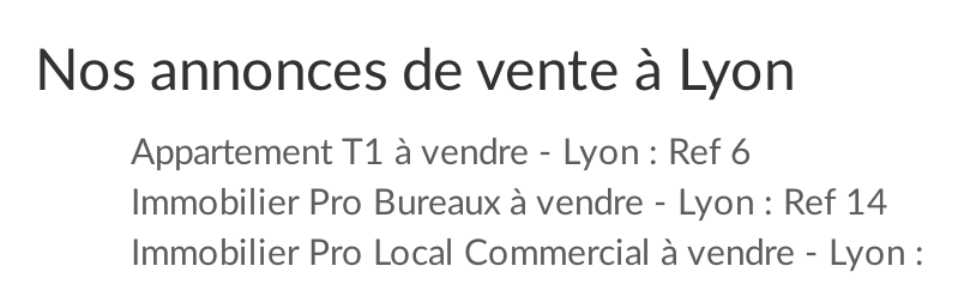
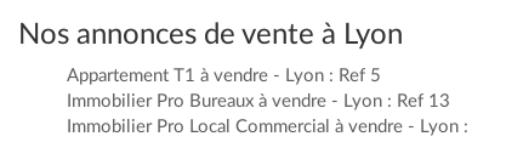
[131,135,752,171] Appartement T1 à vendre - Lyon : Ref 6 -> [67,67,381,85] Appartement T1 à vendre - Lyon : Ref 5
[131,186,888,222] Immobilier Pro Bureaux à vendre - Lyon : Ref 14 -> [67,92,450,110] Immobilier Pro Bureaux à vendre - Lyon : Ref 13

